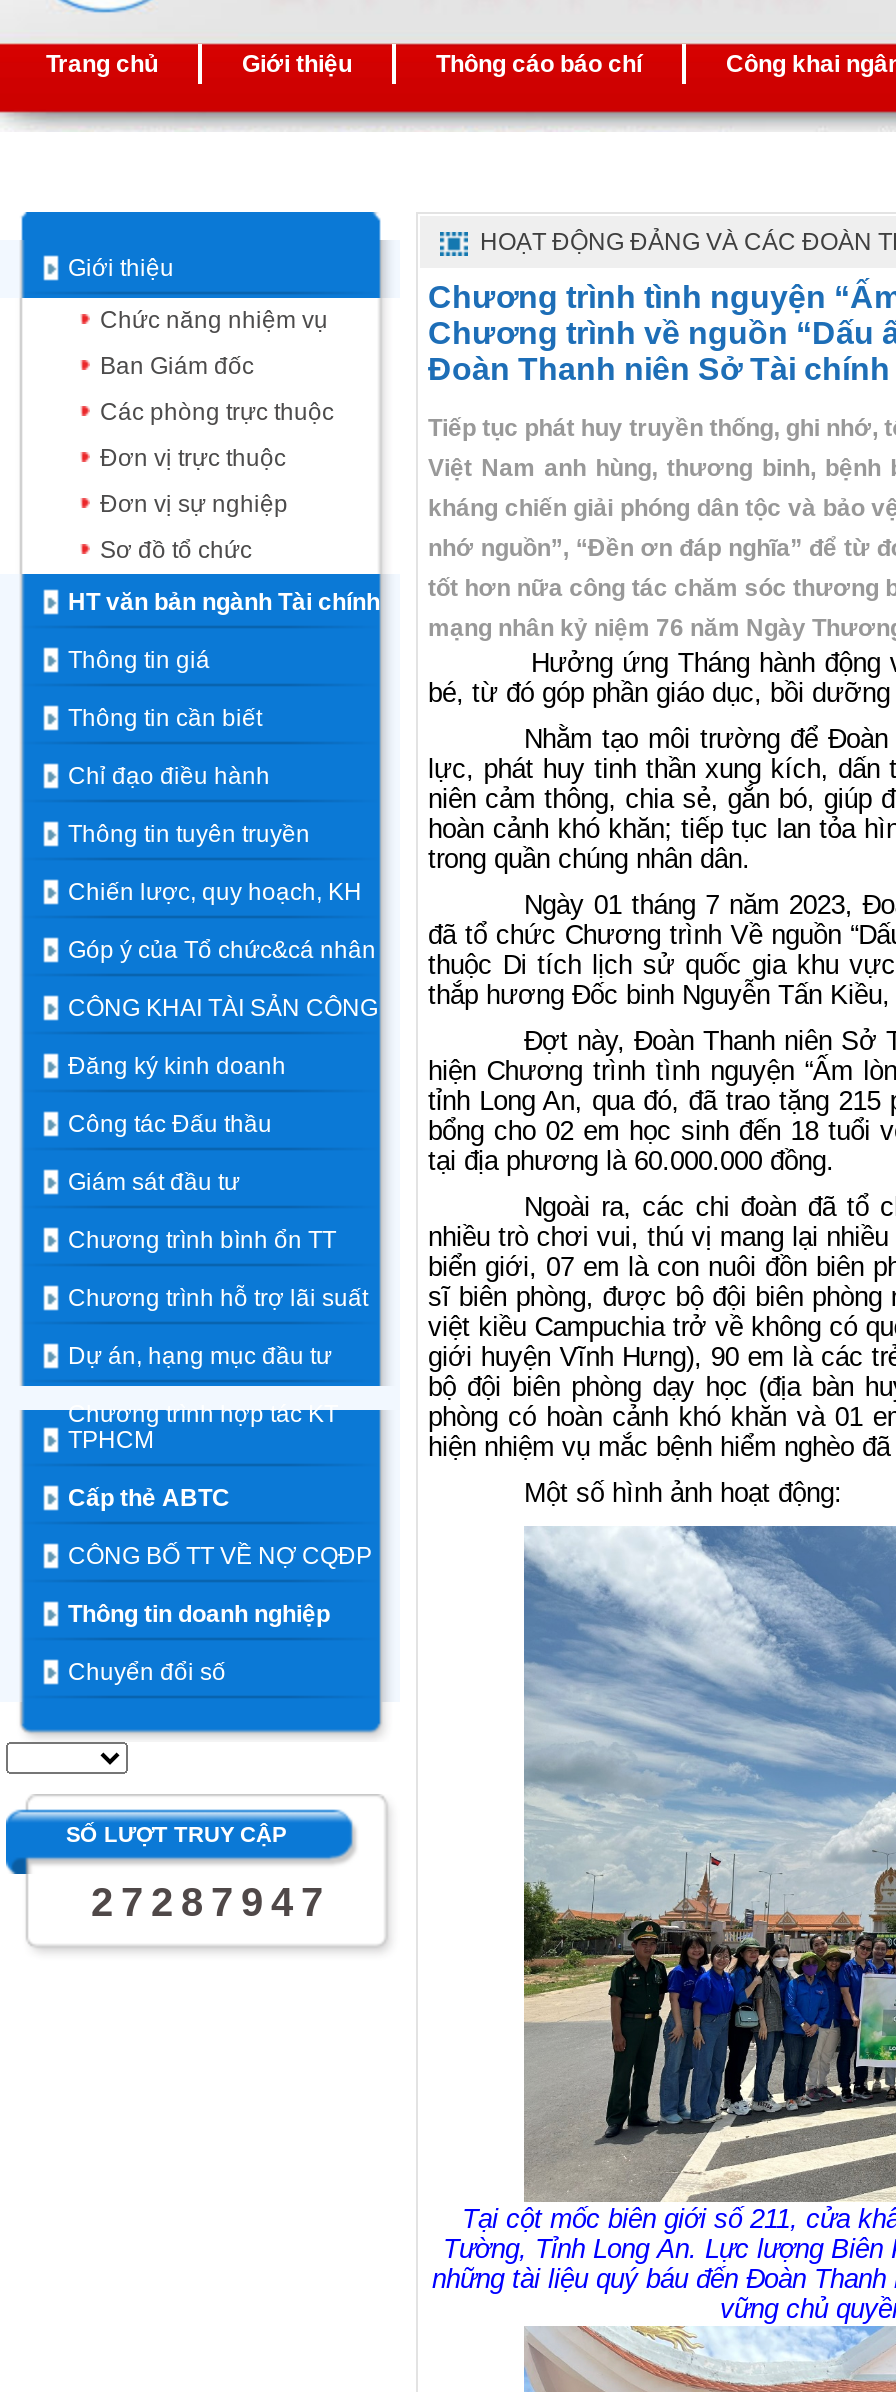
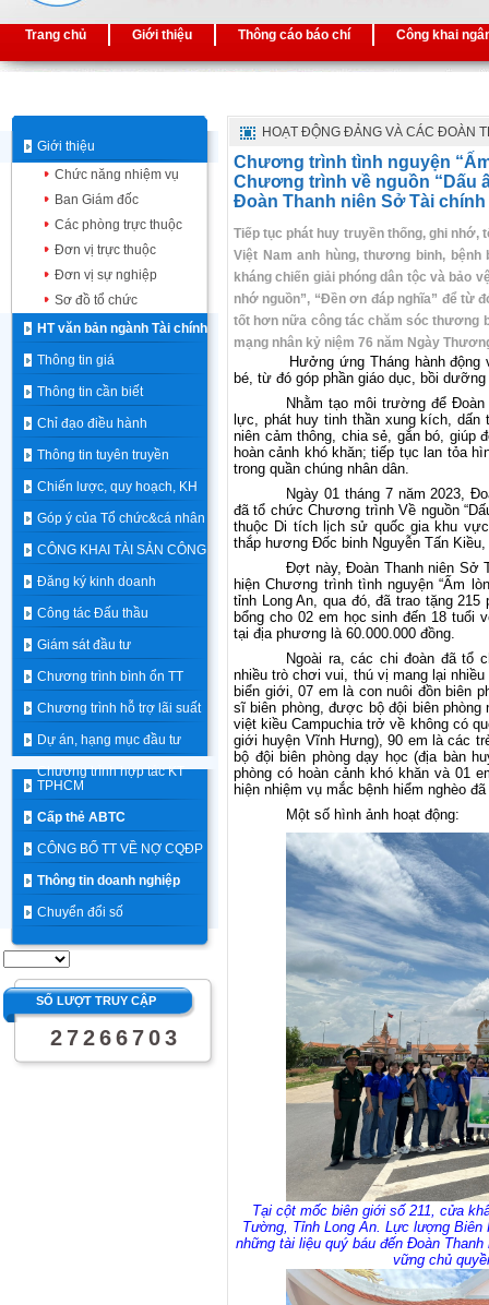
[91,1880,323,1924] 2 7 2 8 7 9 4 7 -> [50,1026,176,1050] 2 7 2 6 6 7 0 3

